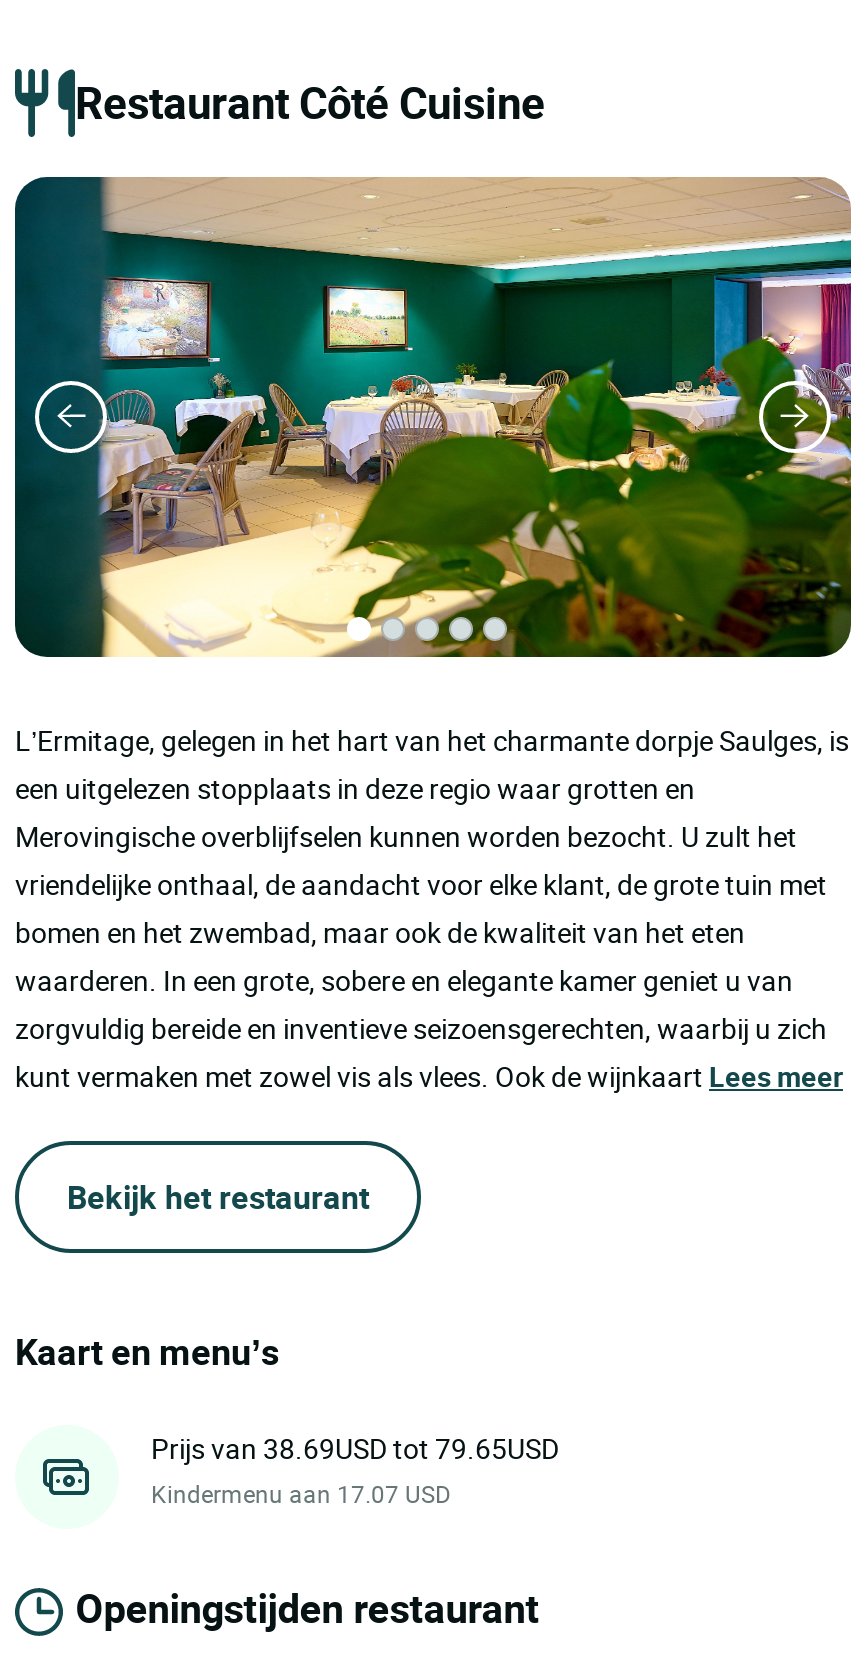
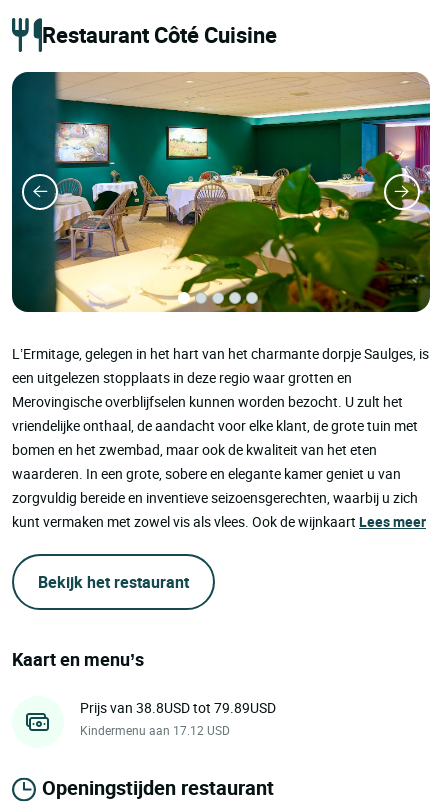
[151,1428,559,1466] Prijs van 38.69USD tot 79.65USD -> [80,698,276,717] Prijs van 38.8USD tot 79.89USD
[151,1476,451,1508] Kindermenu aan 17.07 USD -> [80,722,230,738] Kindermenu aan 17.12 USD

